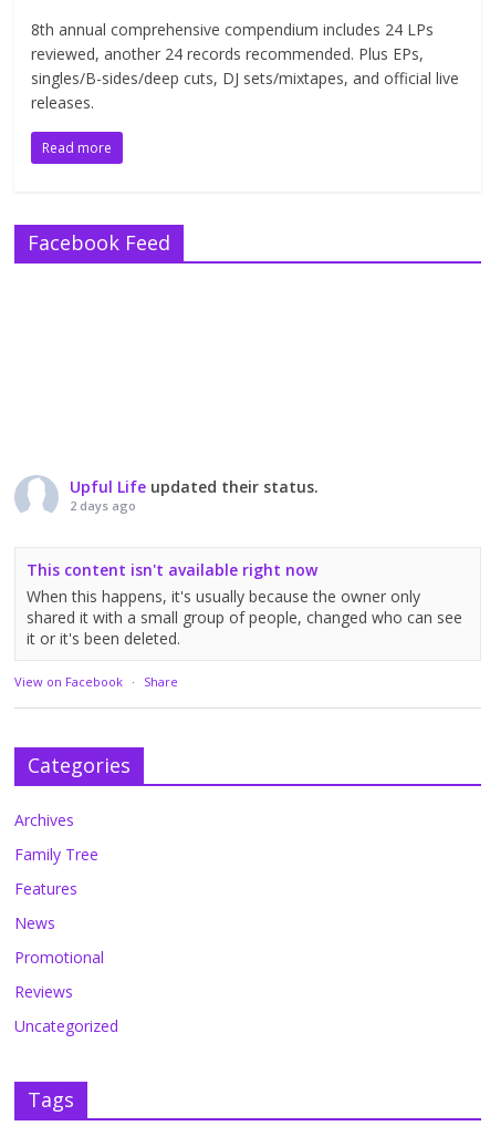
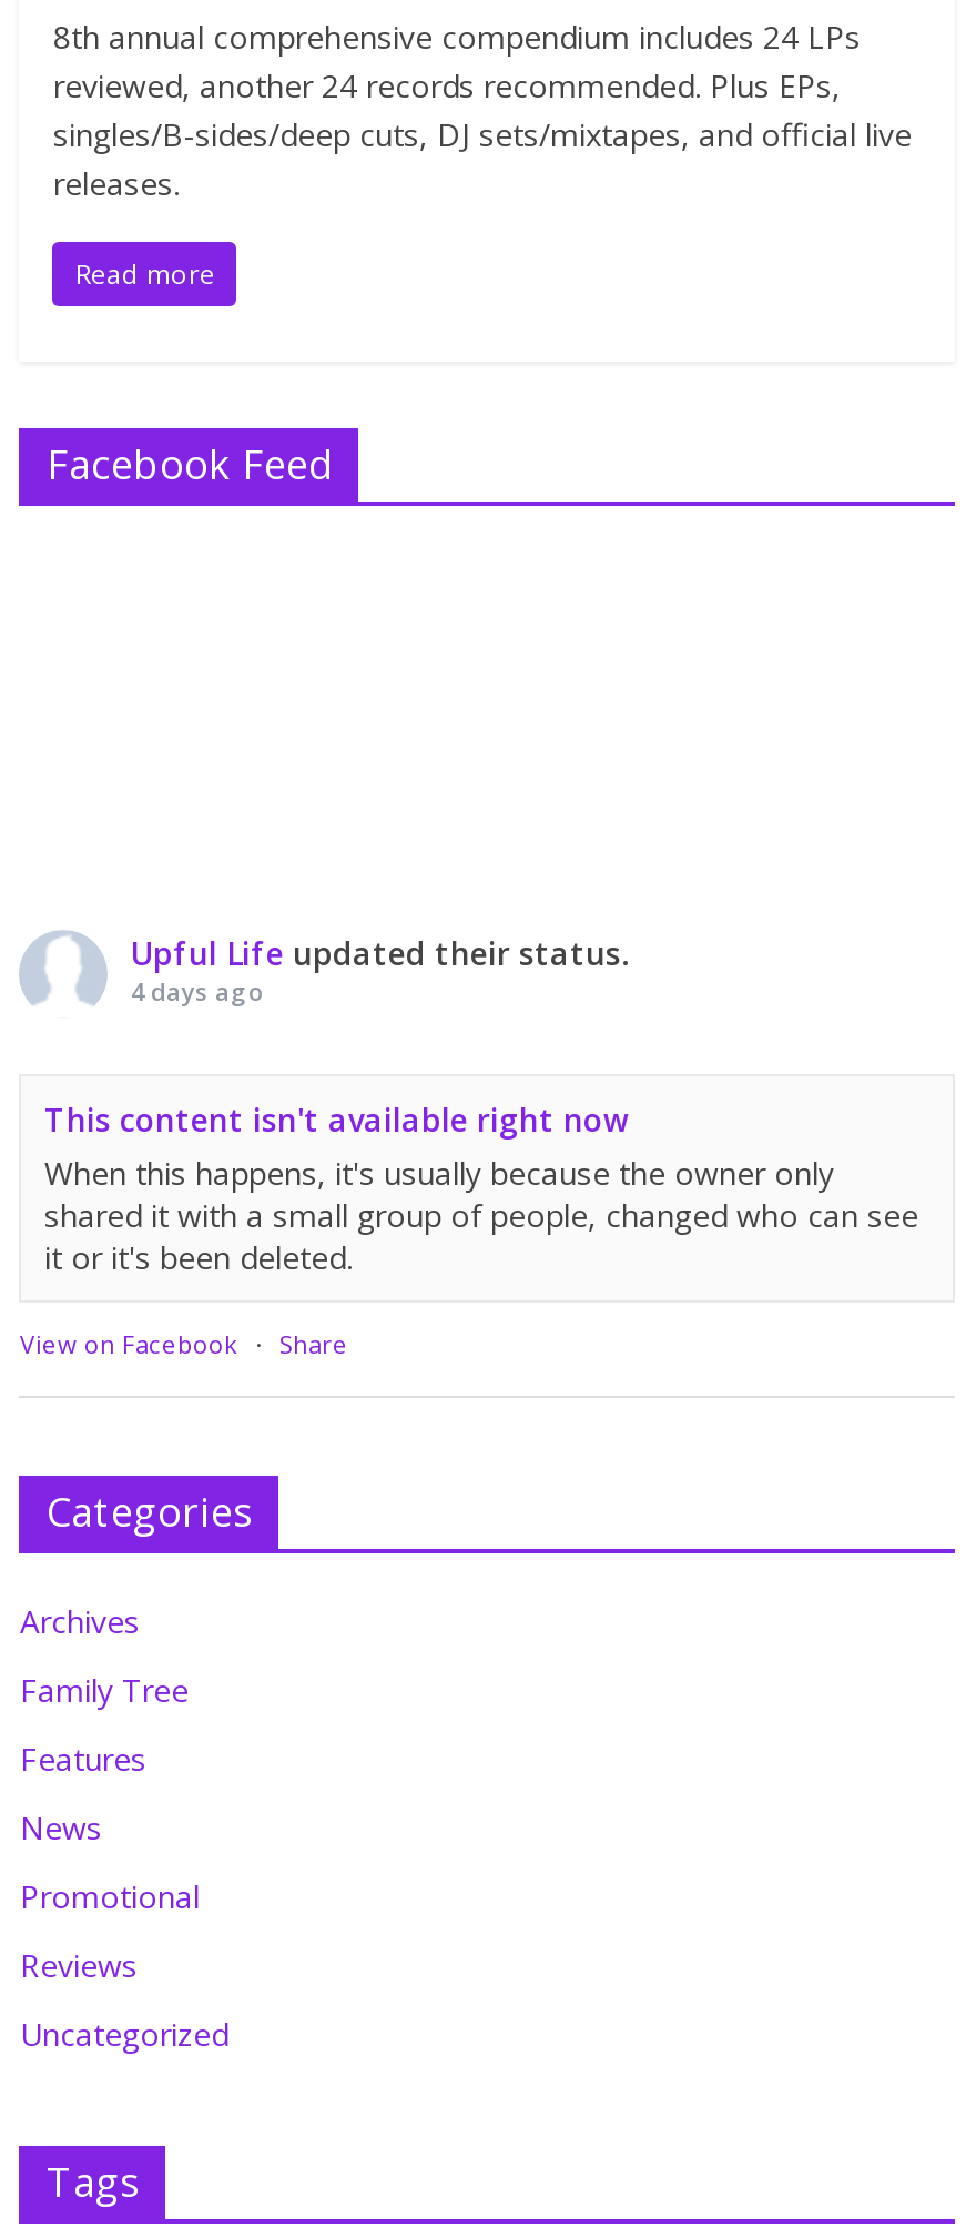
[70,497,136,514] 2 days ago -> [131,974,264,1007] 4 days ago

